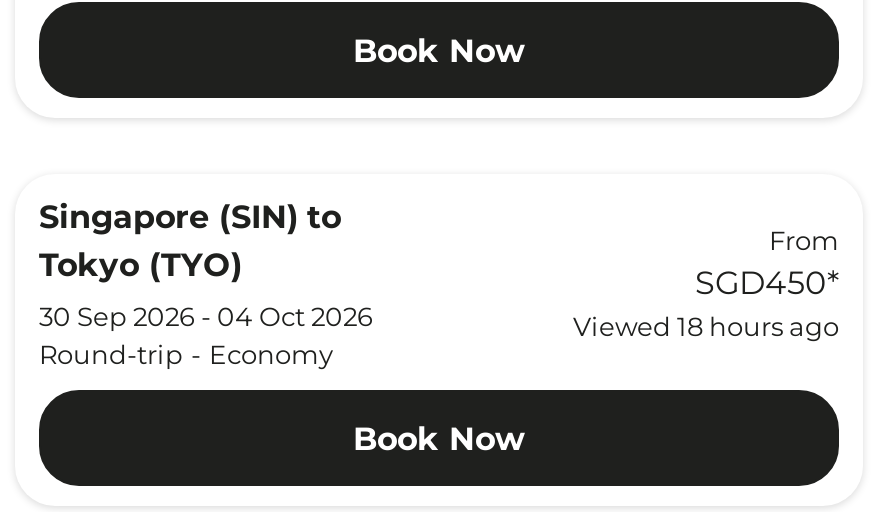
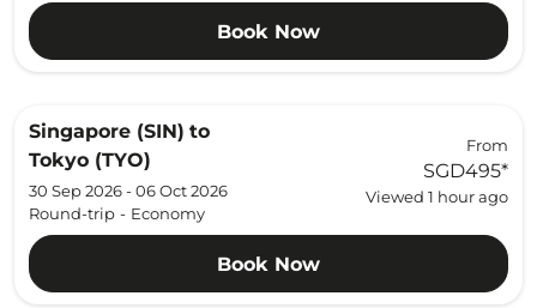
[573,264,839,342] SGD450* | Viewed 18 hours ago -> [366,159,508,206] SGD495* | Viewed 1 hour ago
[39,300,373,332] 30 Sep 2026 - 04 Oct 2026 -> [29,181,228,200] 30 Sep 2026 - 06 Oct 2026

